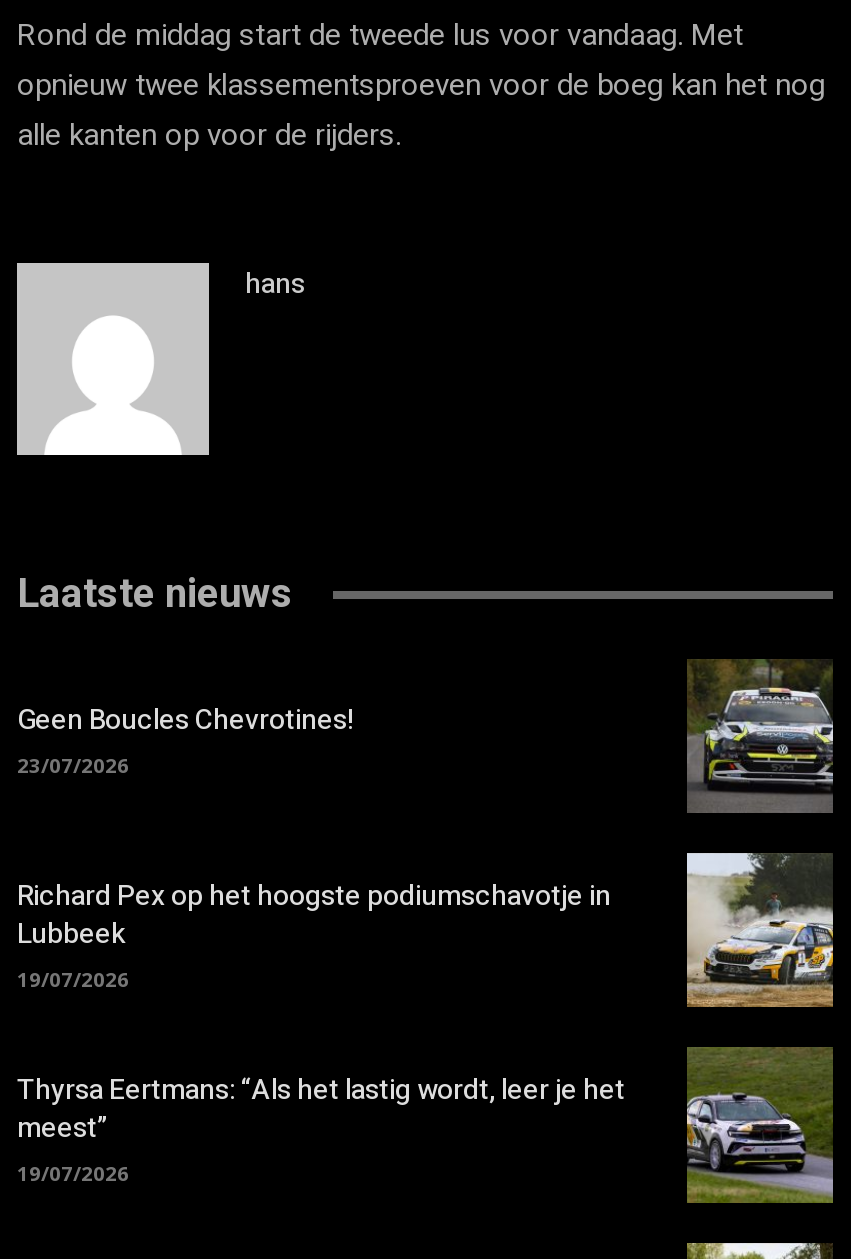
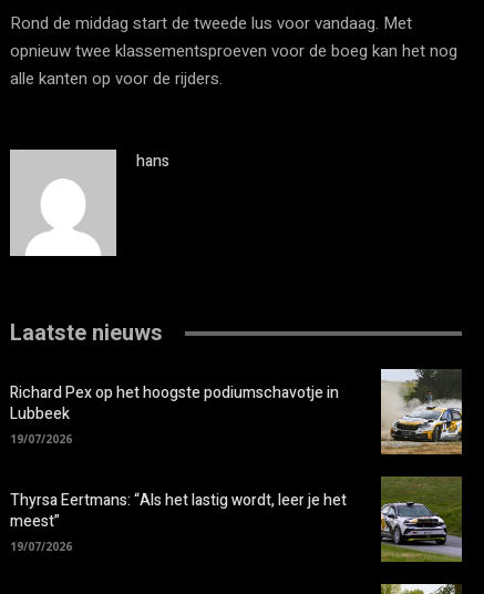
[687,659,833,813] [image] -> none
[17,699,353,779] Geen Boucles Chevrotines! | 23/07/2026 -> none

